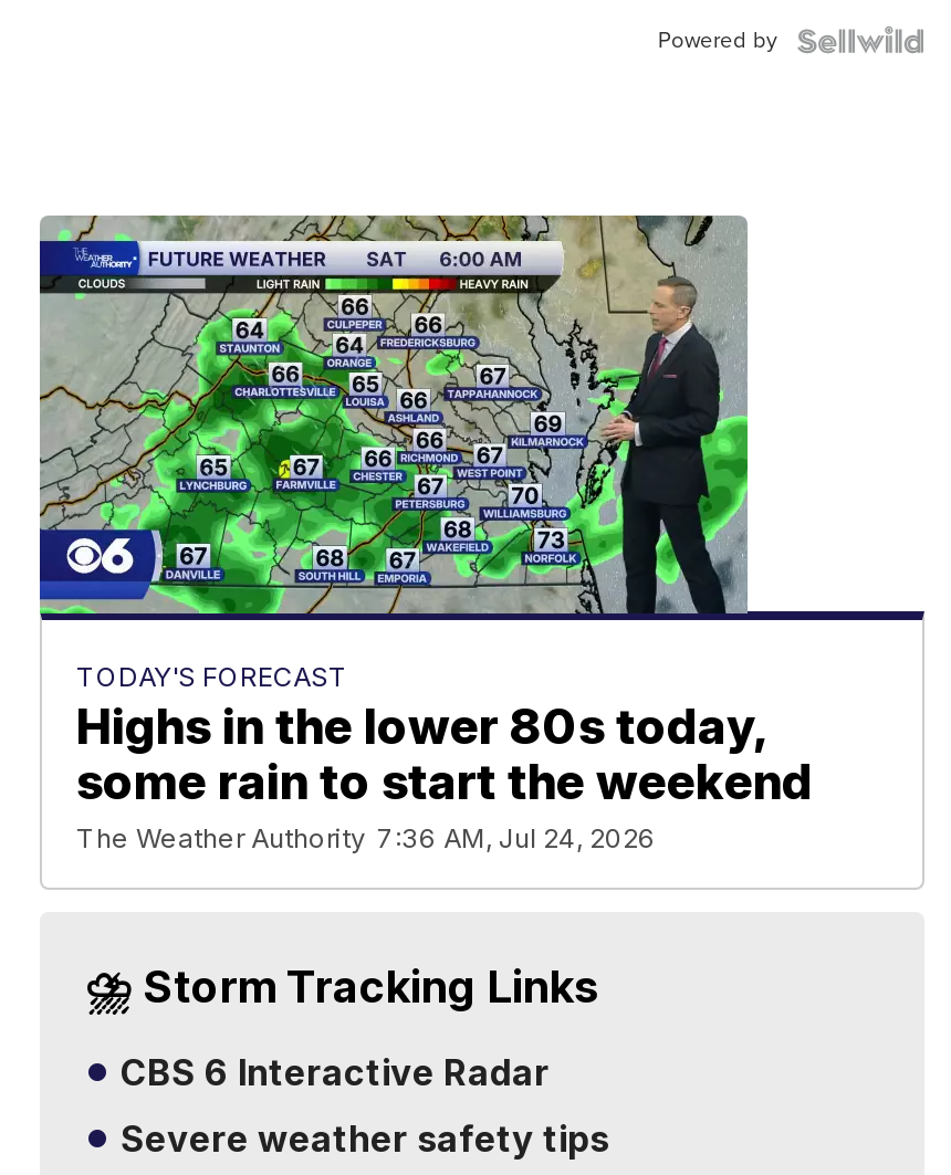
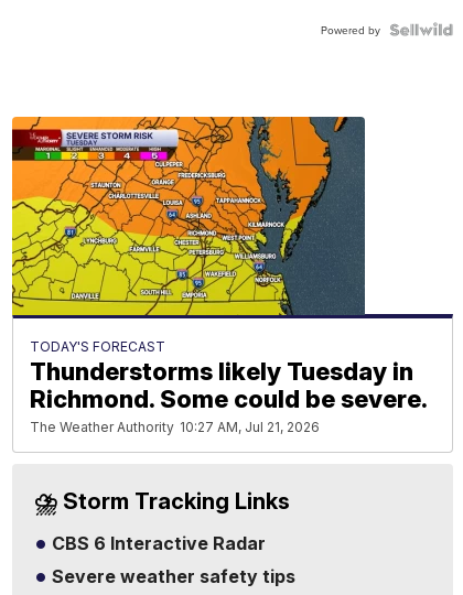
[38,213,813,856] [image] | Highs in the lower 80s today, | some rain to start the weekend | The Weather Authority 7:36 AM, Jul 24, 2026 -> [11,116,428,436] [image] | Thunderstorms likely Tuesday in | Richmond. Some could be severe. | The Weather Authority 10:27 AM, Jul 21, 2026

